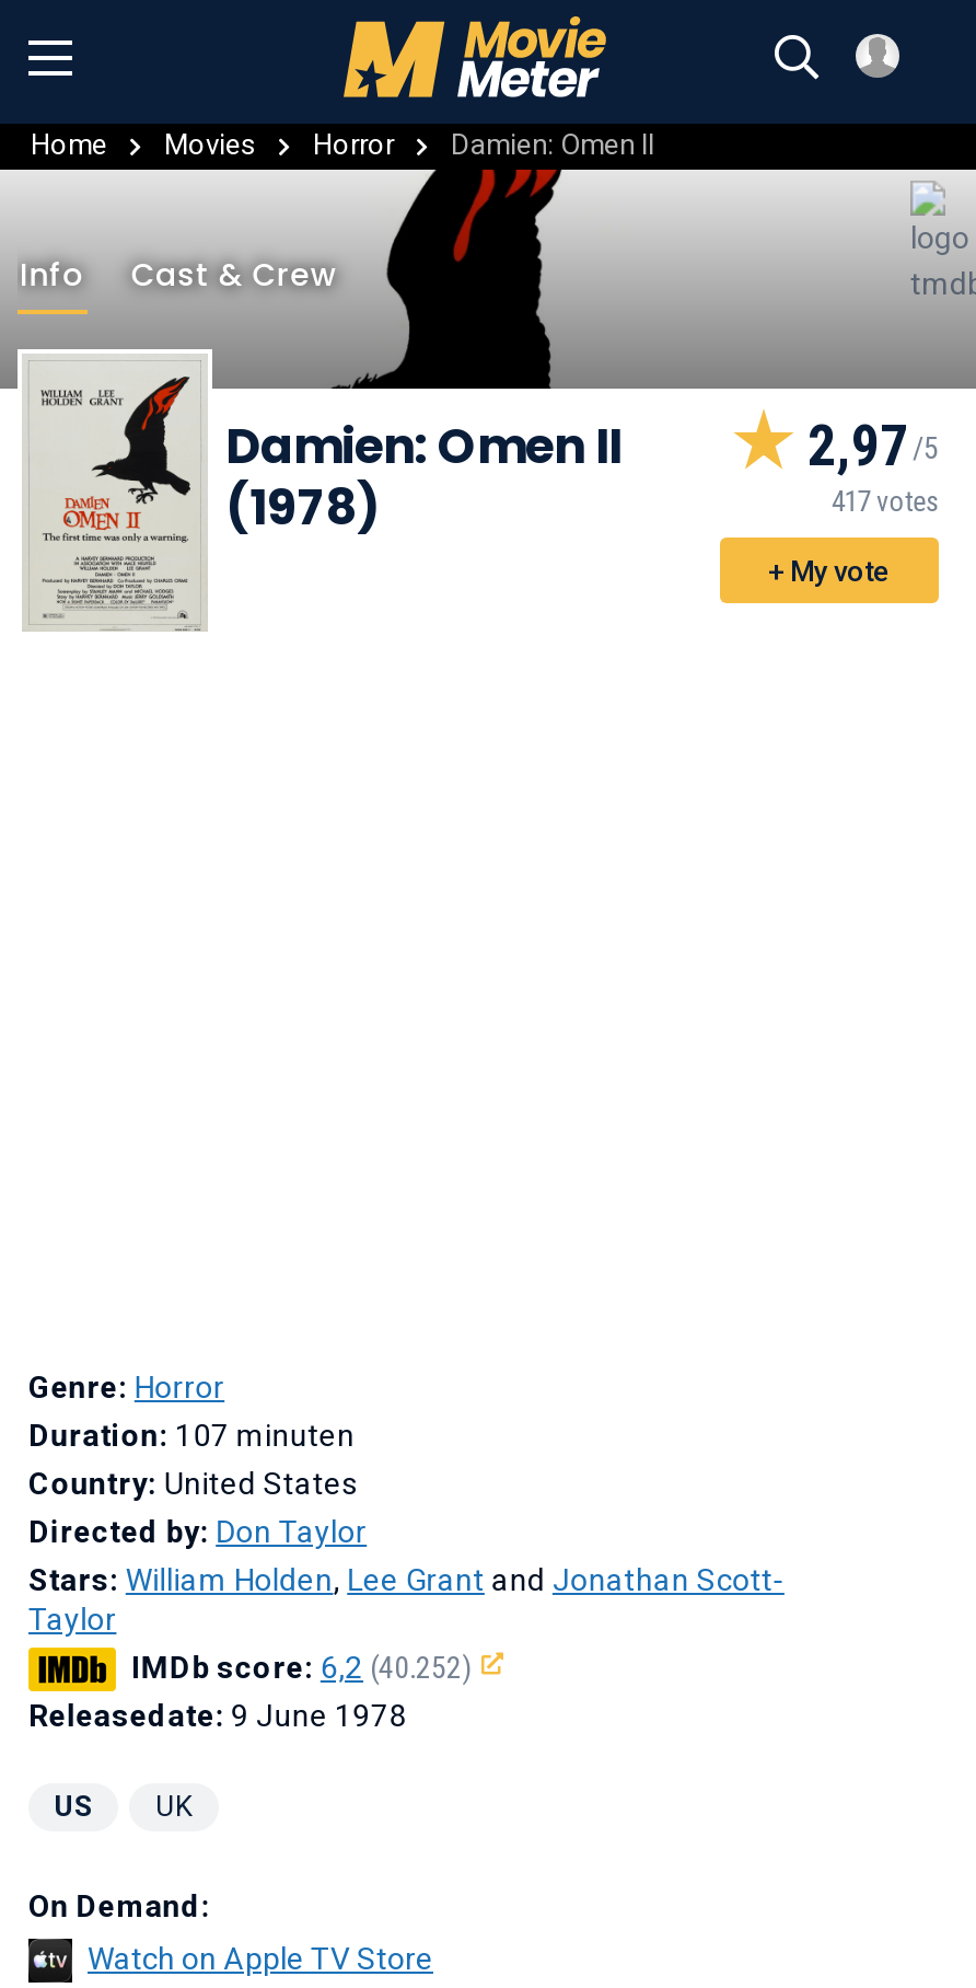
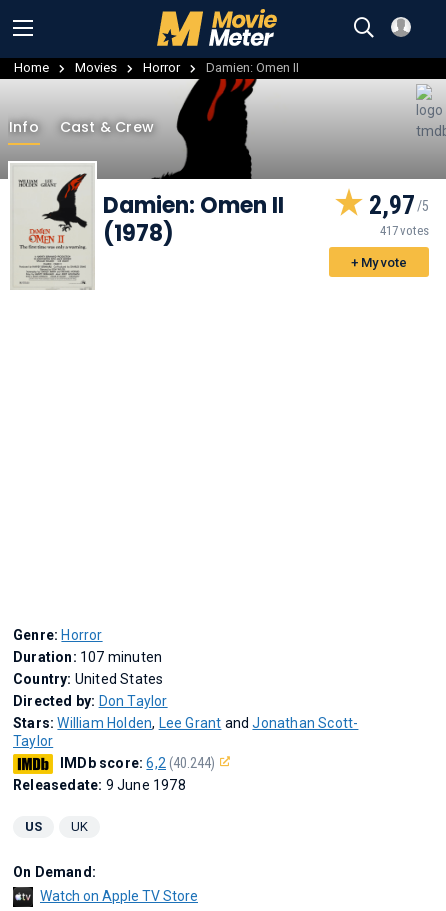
[131,1649,470,1684] IMDb score: 6,2 (40.252) -> [60,755,215,771] IMDb score: 6,2 (40.244)

